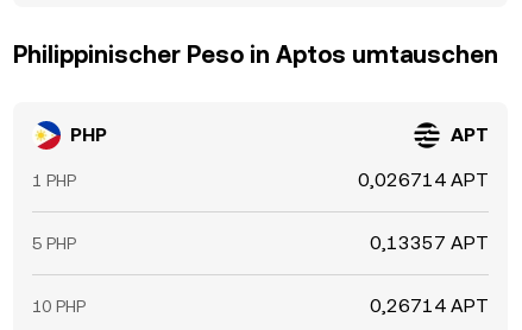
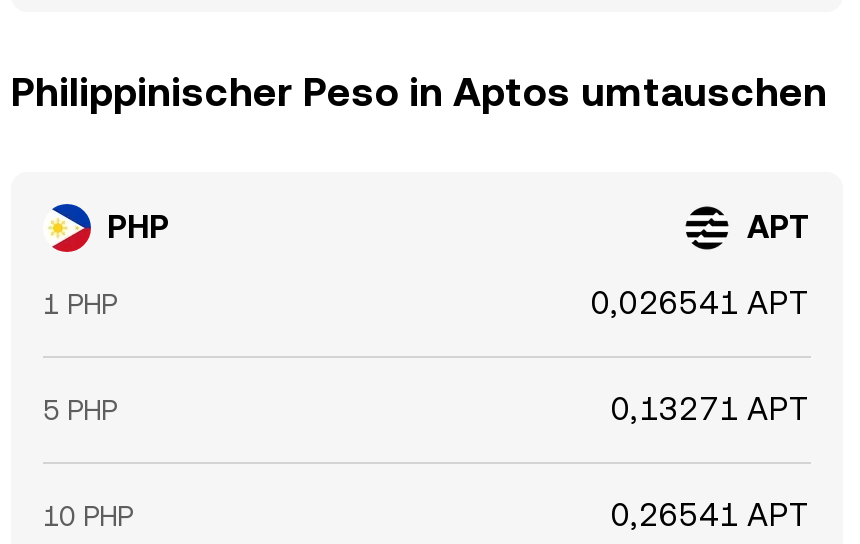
[358,169,489,191] 0,026714 APT -> [591,284,811,322] 0,026541 APT
[370,231,489,254] 0,13357 APT -> [611,390,811,428] 0,13271 APT
[370,294,489,317] 0,26714 APT -> [611,496,811,534] 0,26541 APT

